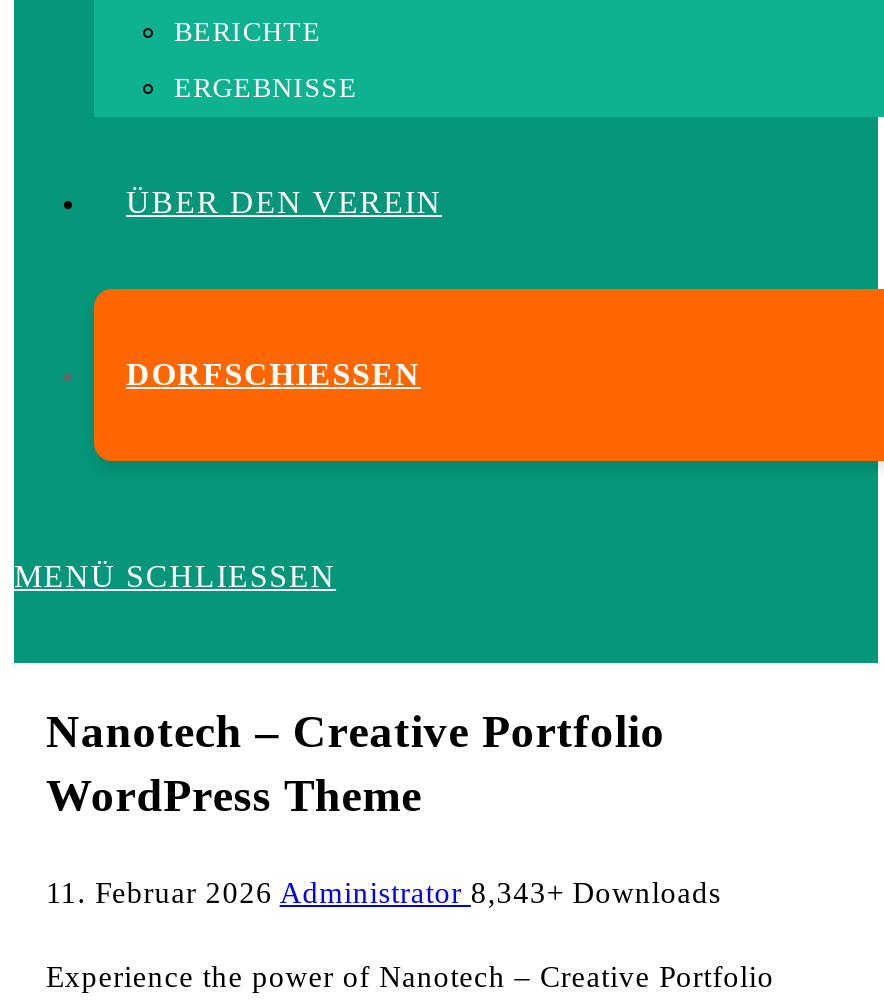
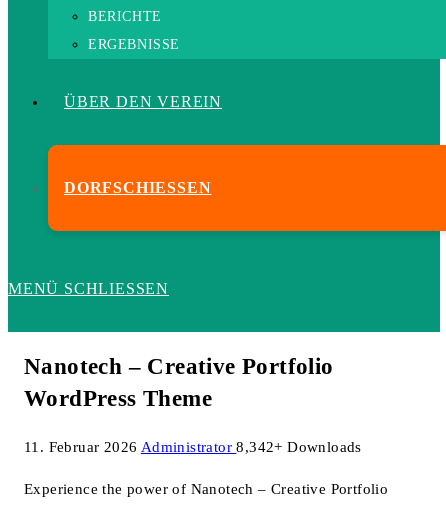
[46,877,722,909] 11. Februar 2026 Administrator 8,343+ Downloads -> [24,439,362,455] 11. Februar 2026 Administrator 8,342+ Downloads

